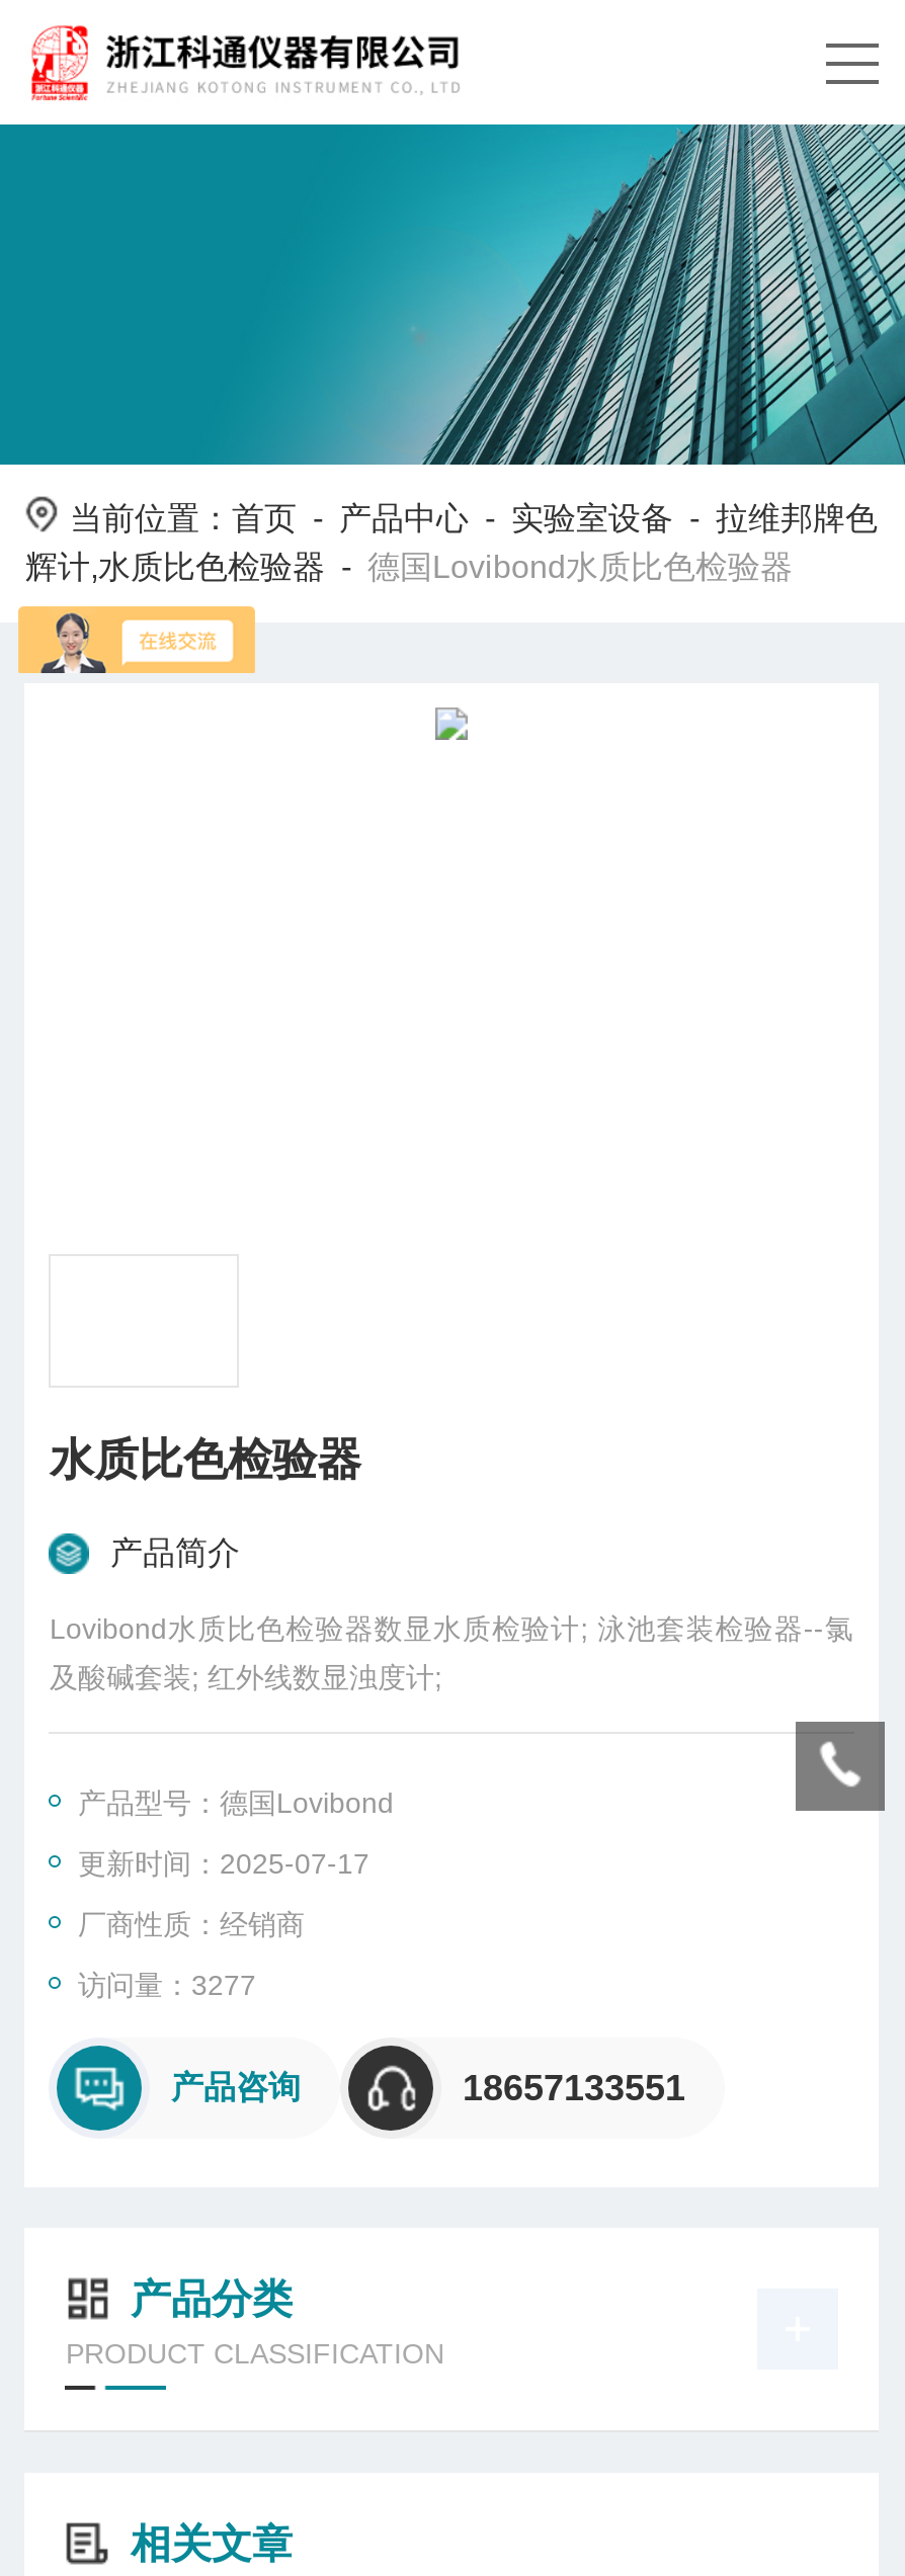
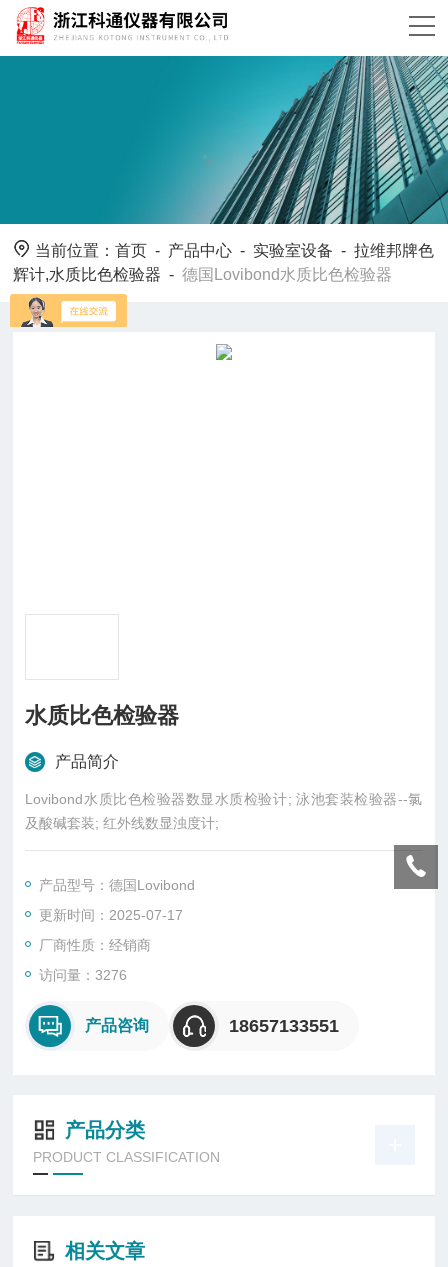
[78,1969,256,2001] 访问量：3277 -> [39,967,127,983] 访问量：3276

